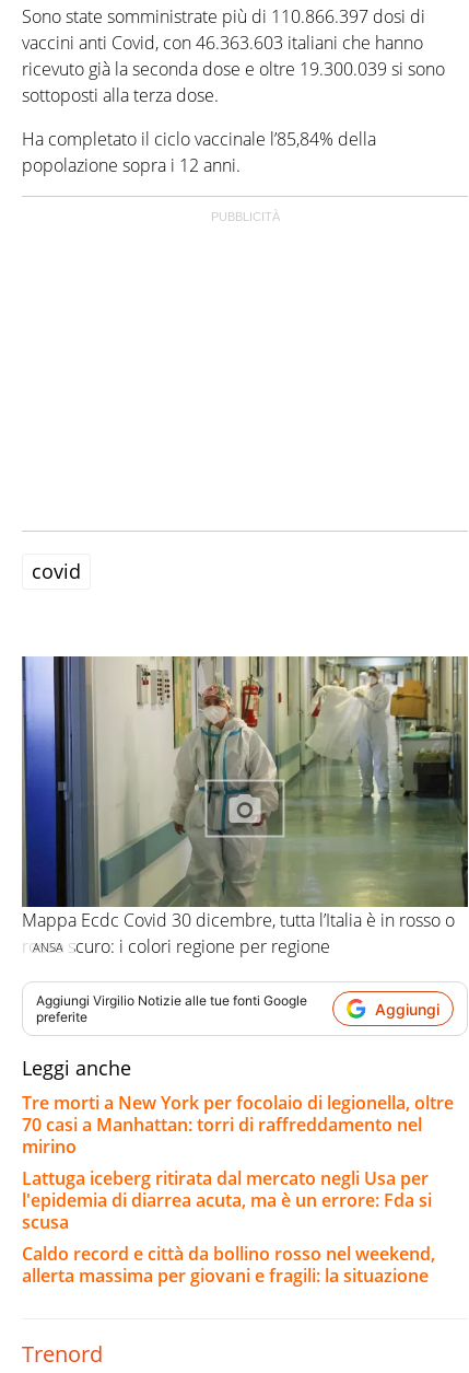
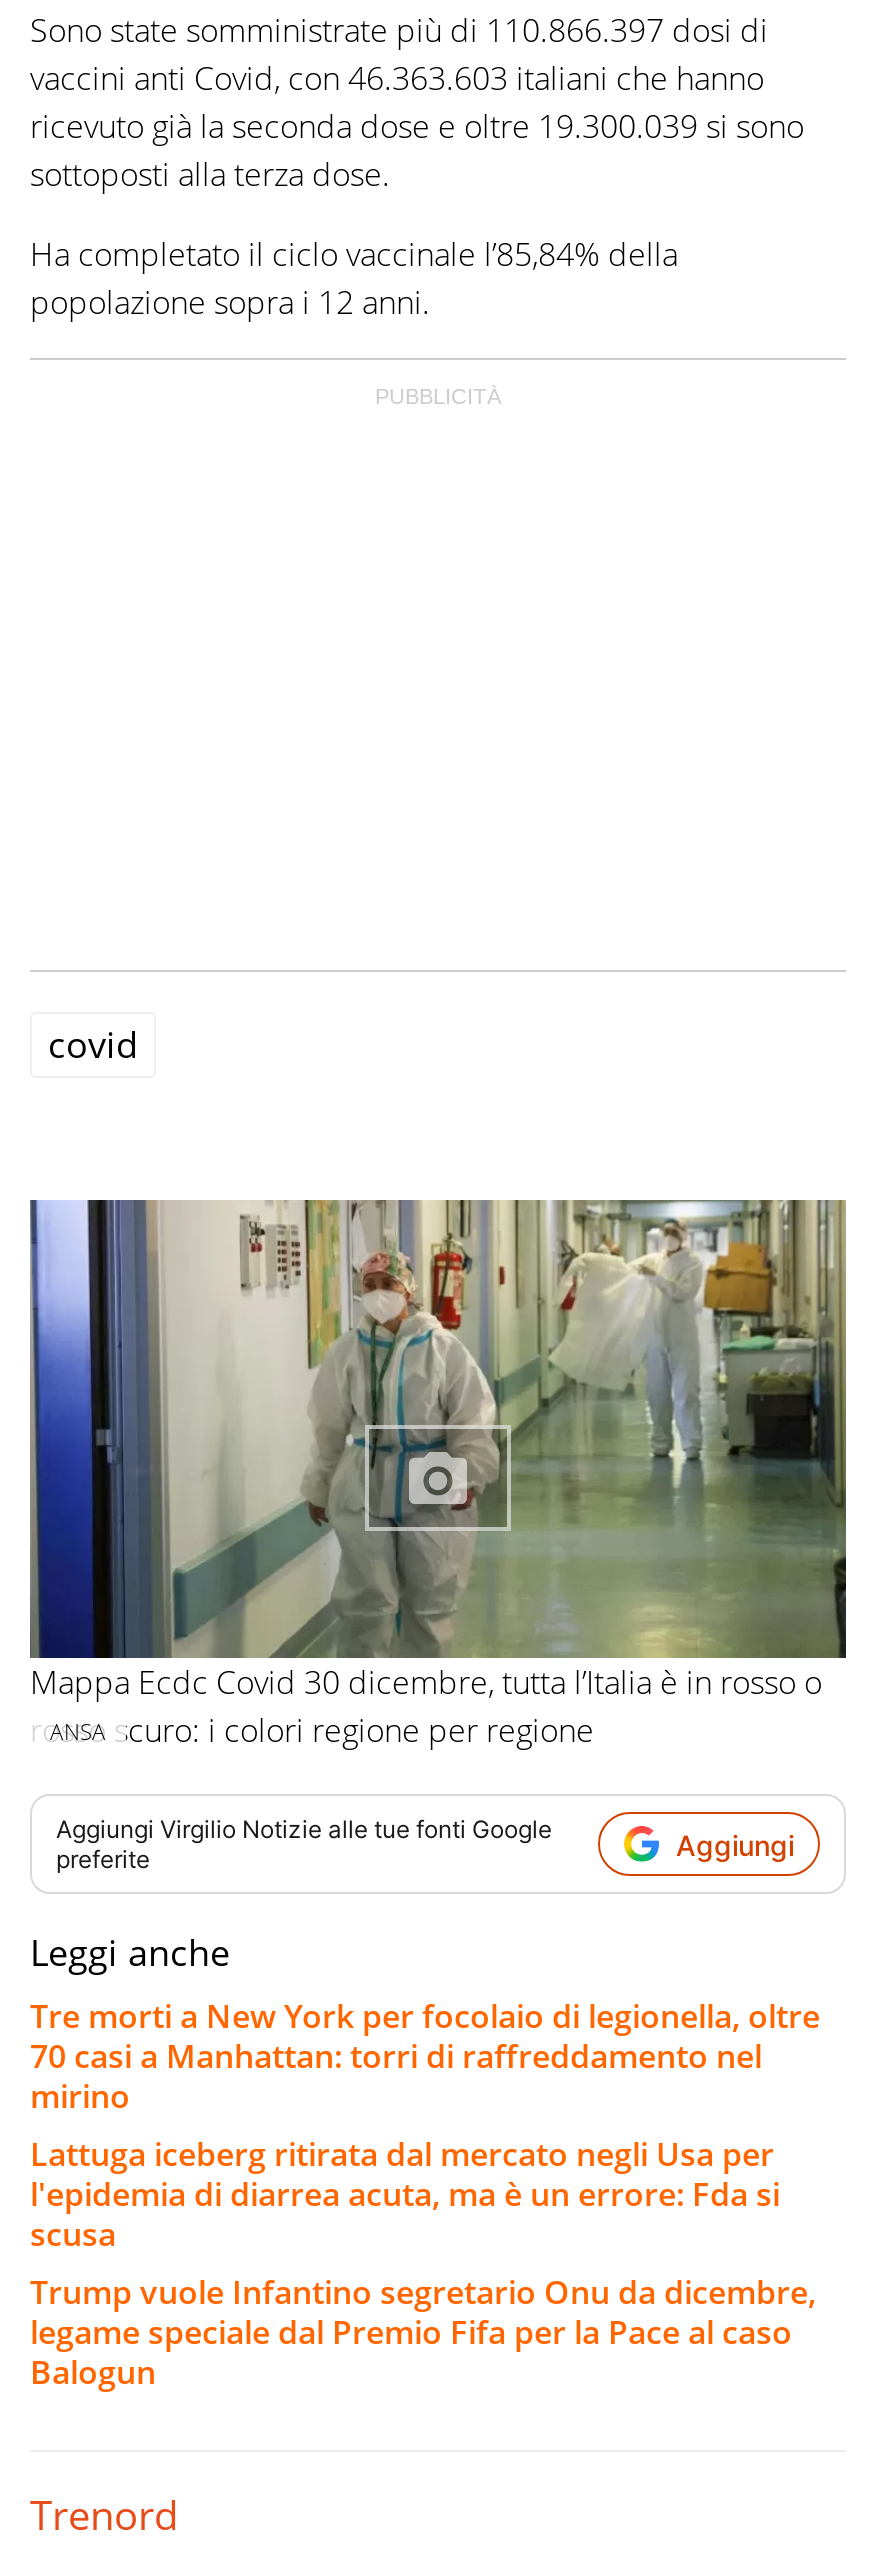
[22,1242,435,1288] Caldo record e città da bollino rosso nel weekend, | allerta massima per giovani e fragili: la situazione -> [30,2271,816,2395] Trump vuole Infantino segretario Onu da dicembre, | legame speciale dal Premio Fifa per la Pace al caso | Balogun

